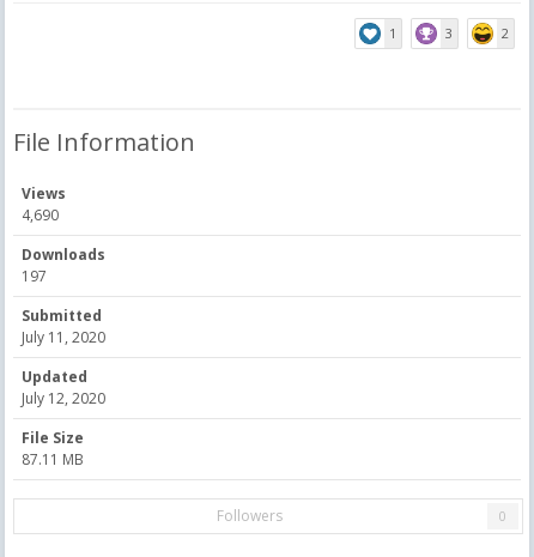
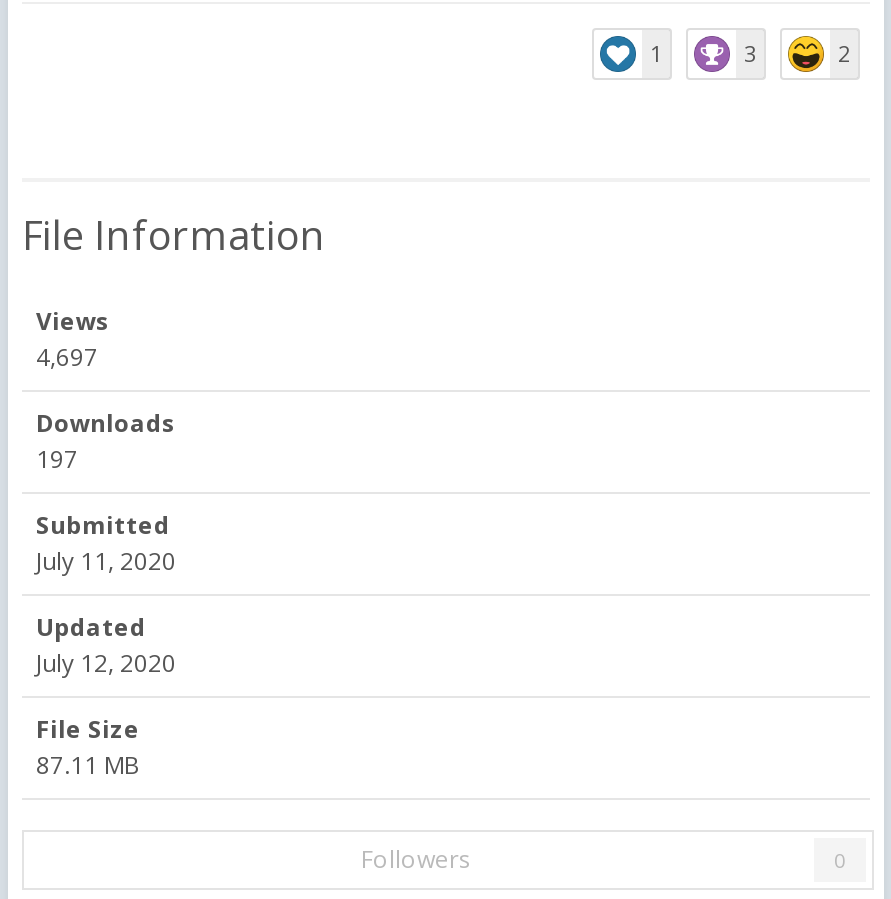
[22,204,59,225] 4,690 -> [36,339,98,373] 4,697

